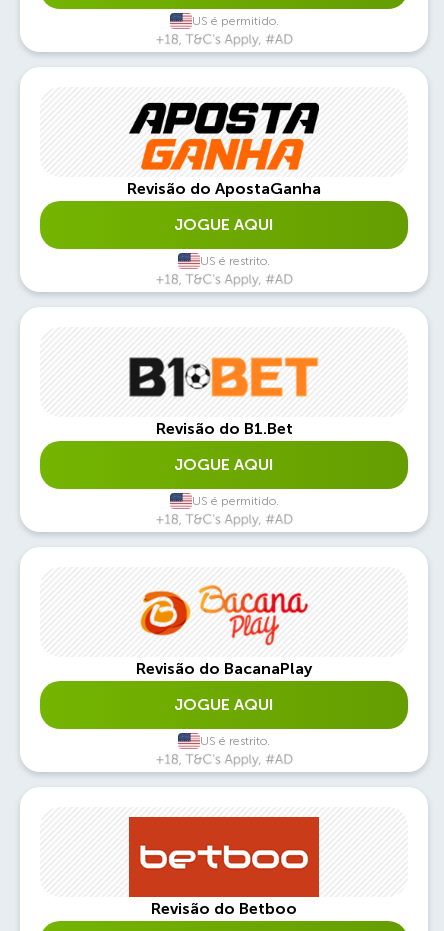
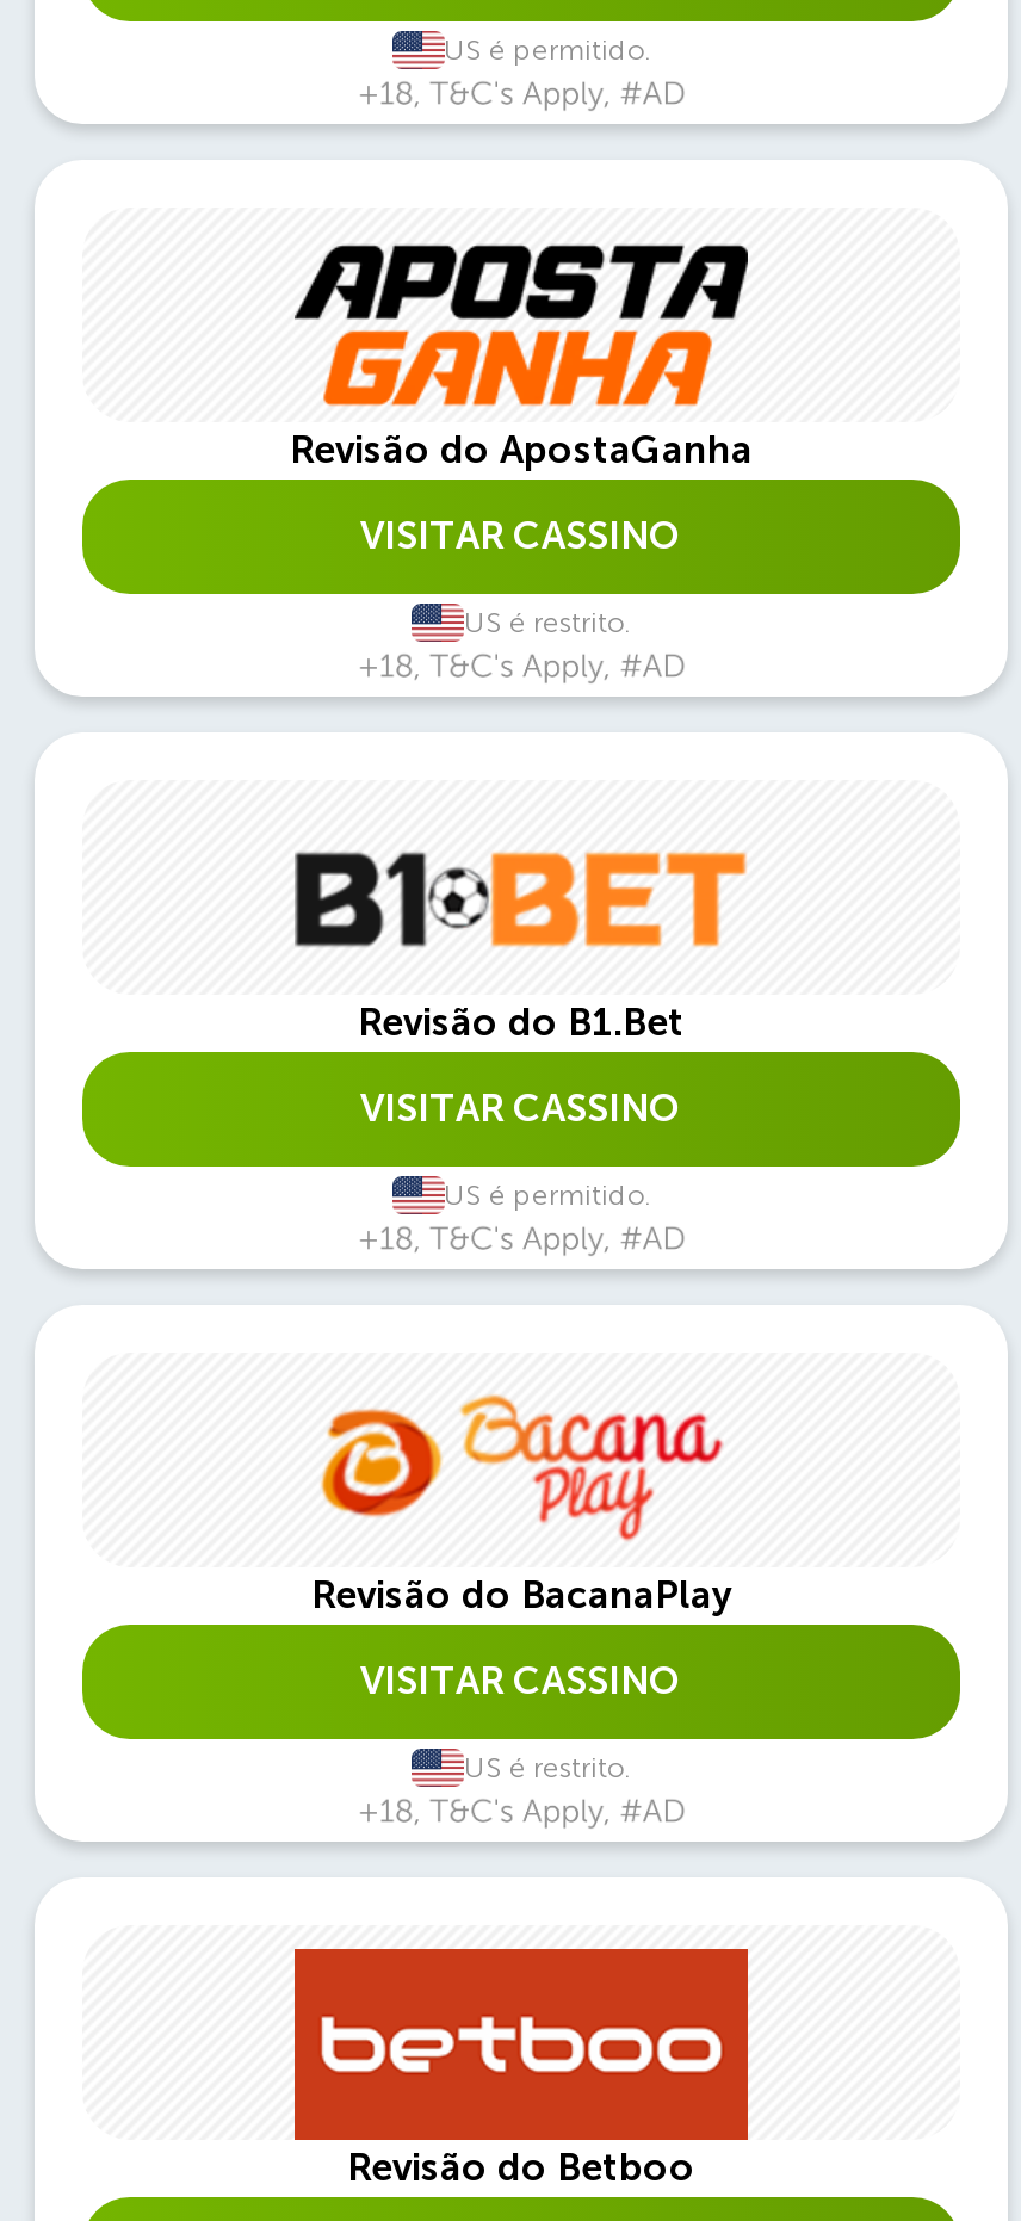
[174,215,274,234] JOGUE AQUI -> [360,513,682,558] VISITAR CASSINO
[174,455,274,474] JOGUE AQUI -> [360,1085,682,1131] VISITAR CASSINO
[174,695,274,714] JOGUE AQUI -> [360,1658,682,1703] VISITAR CASSINO

